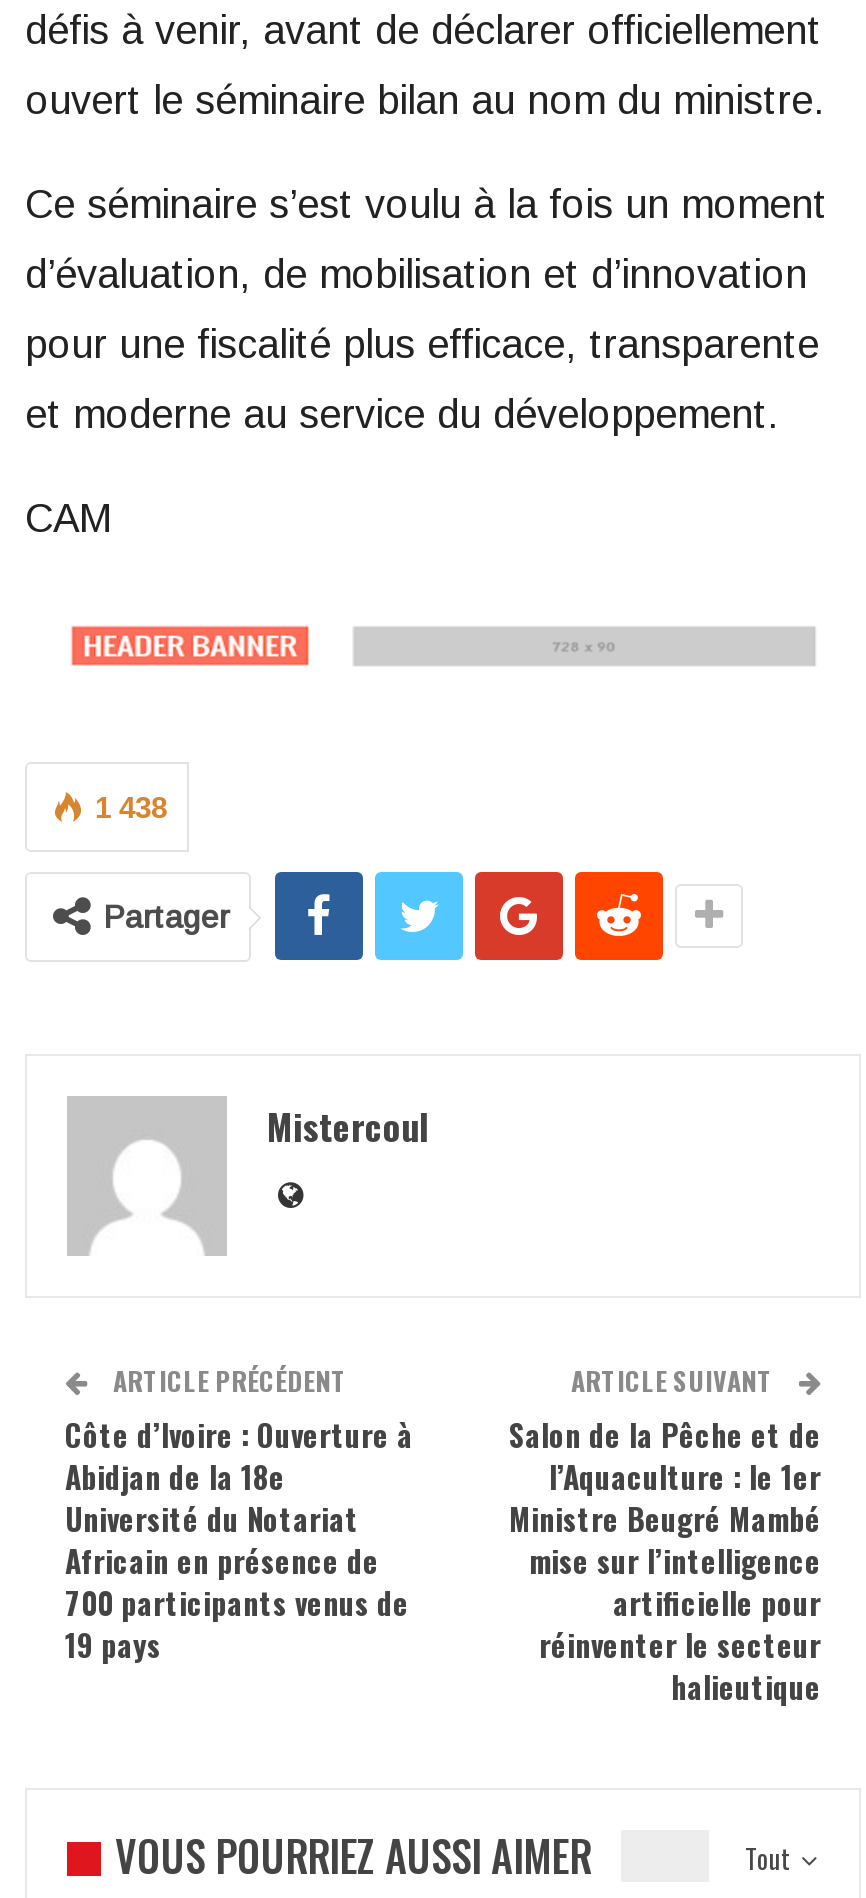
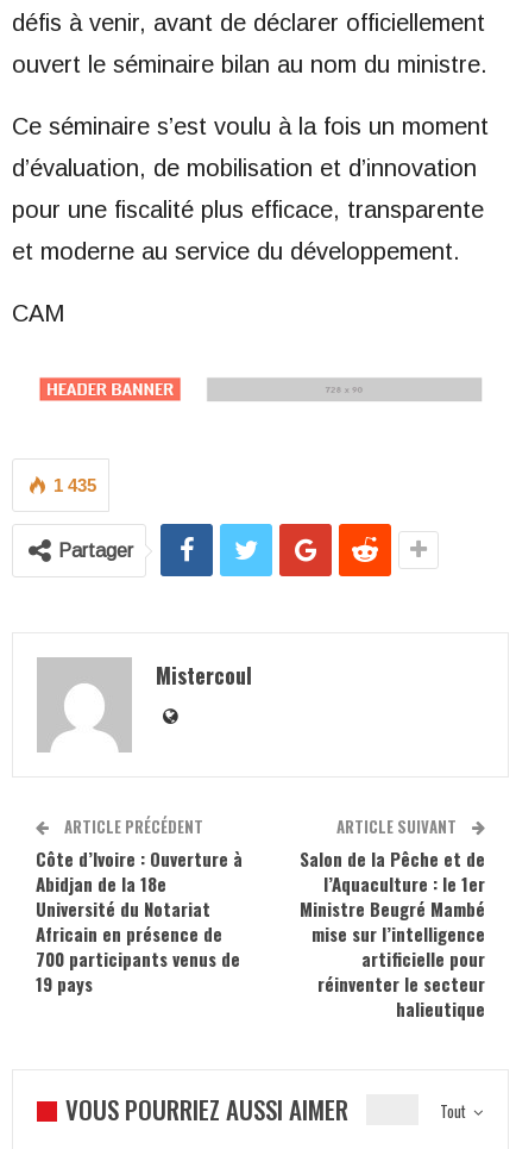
[95,790,167,824] 1 438 -> [54,475,96,495] 1 435

